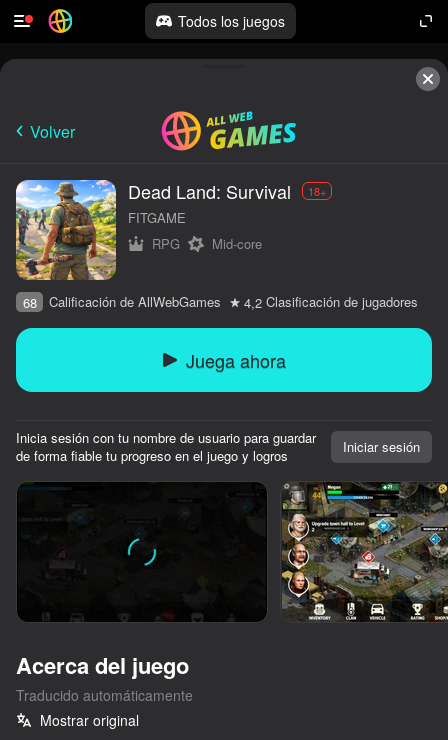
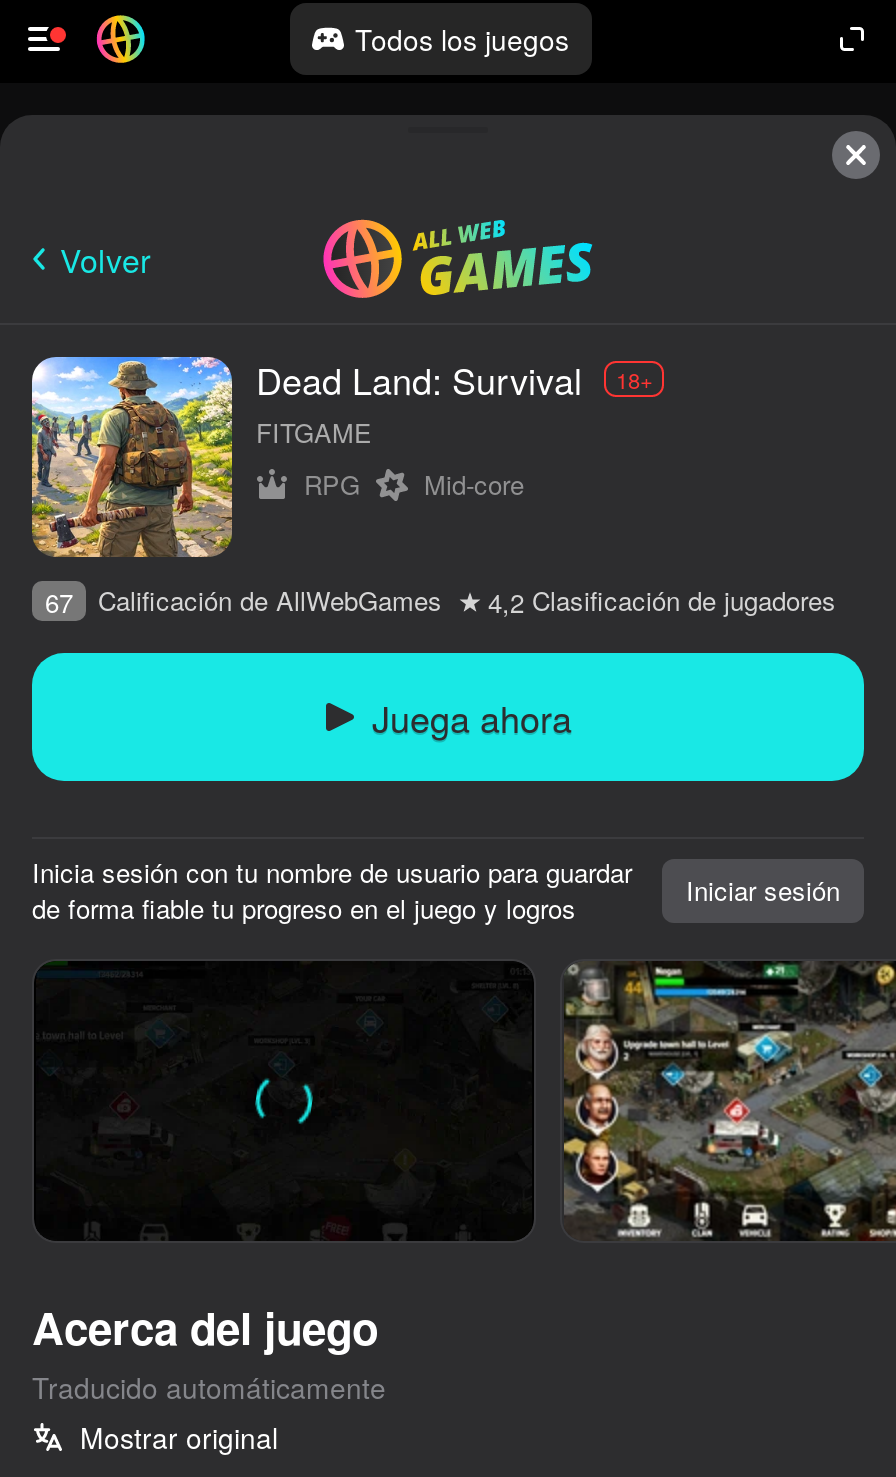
[22,292,418,311] 68 Calificación de AllWebGames 4,2 Clasificación de jugadores -> [45,581,836,620] 67 Calificación de AllWebGames 4,2 Clasificación de jugadores

